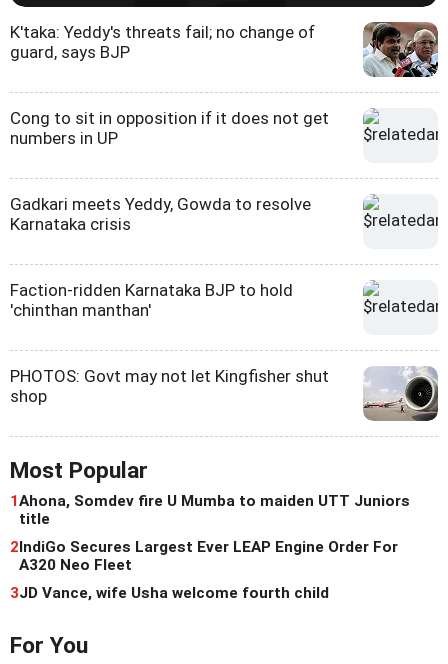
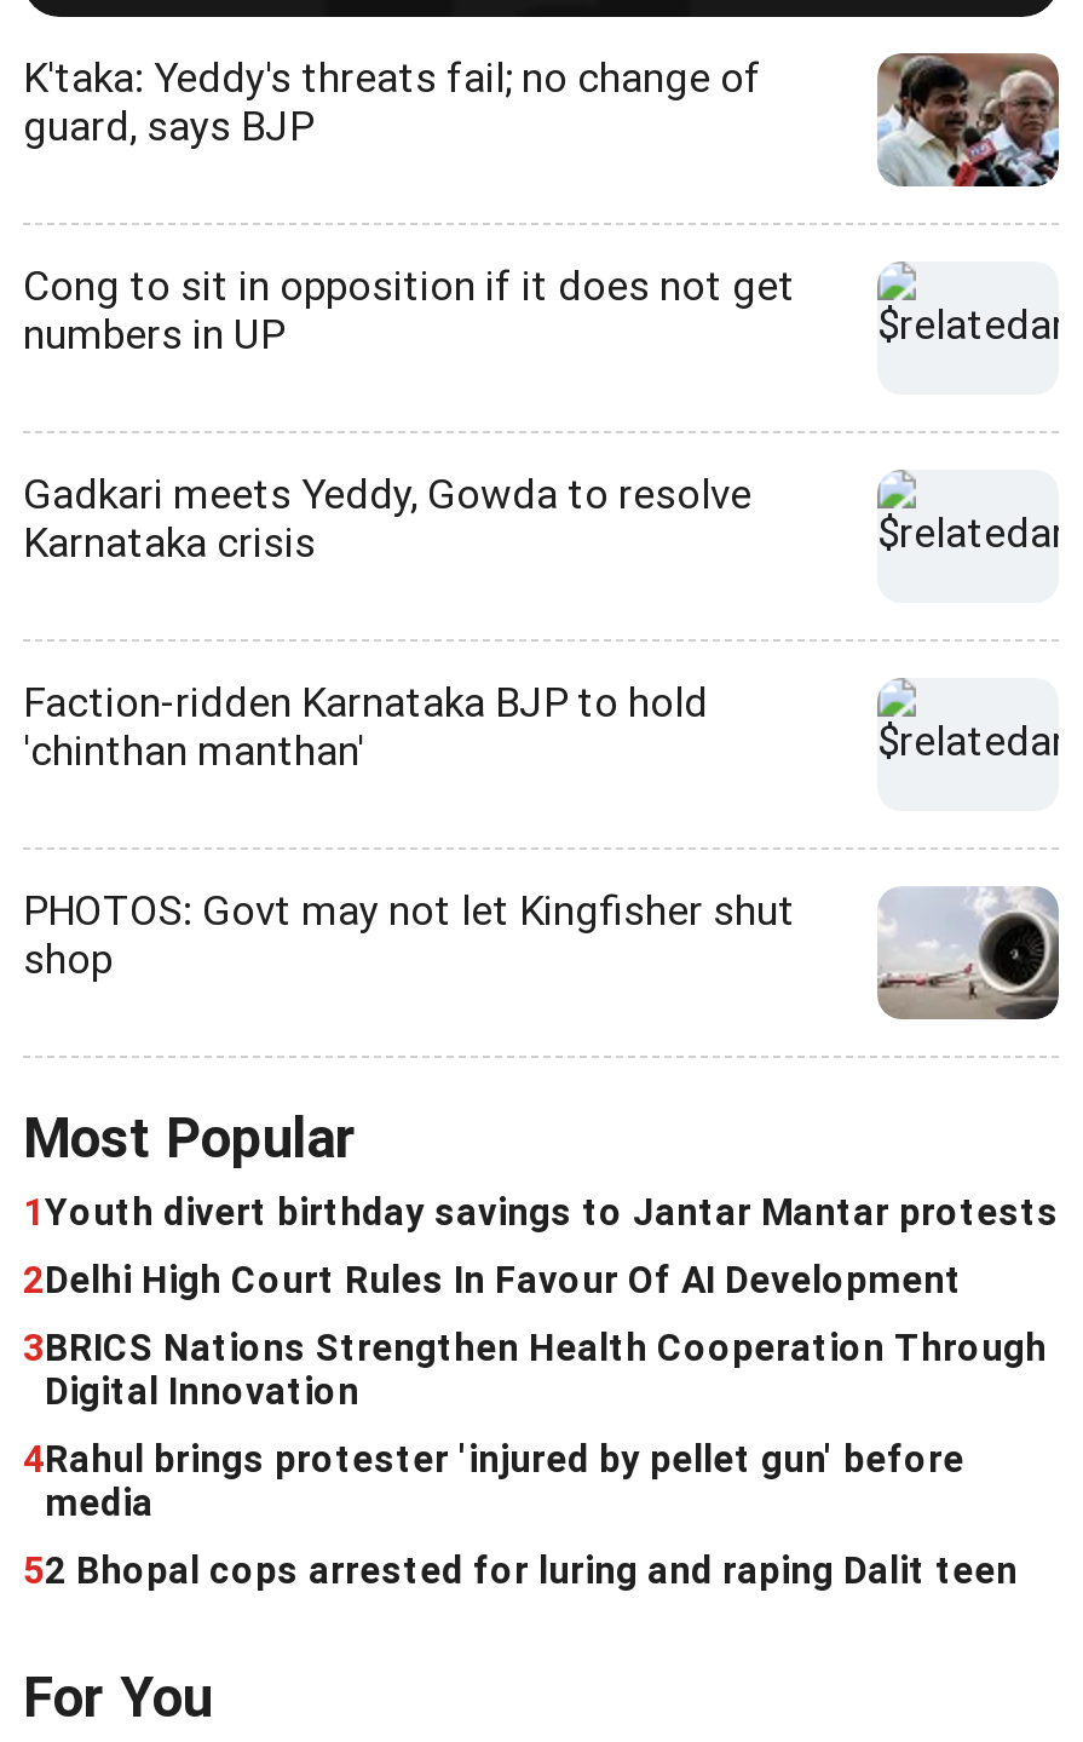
[10,492,410,602] 1Ahona, Somdev fire U Mumba to maiden UTT Juniors | title | 2IndiGo Secures Largest Ever LEAP Engine Order For | A320 Neo Fleet | 3JD Vance, wife Usha welcome fourth child -> [23,1192,1059,1594] 1Youth divert birthday savings to Jantar Mantar protests | 2Delhi High Court Rules In Favour Of AI Development | 3BRICS Nations Strengthen Health Cooperation Through | Digital Innovation | 4Rahul brings protester 'injured by pellet gun' before | media | 52 Bhopal cops arrested for luring and raping Dalit teen

